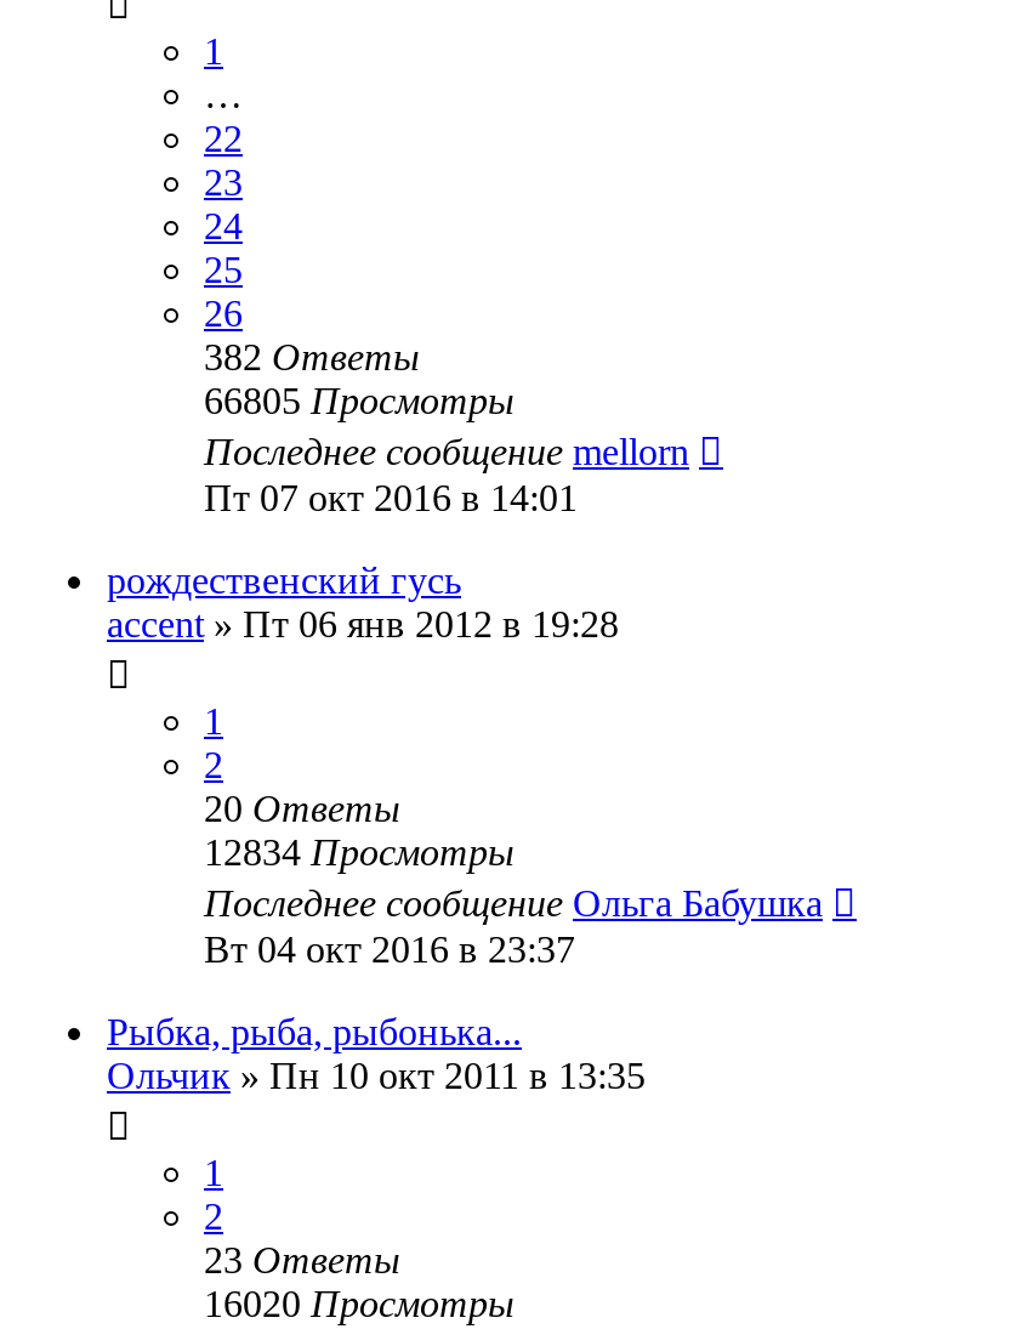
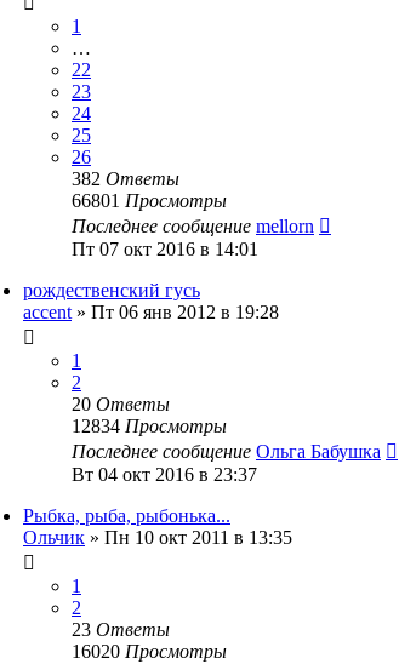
[204,380,514,421] 66805 Просмотры -> [72,190,227,211] 66801 Просмотры

